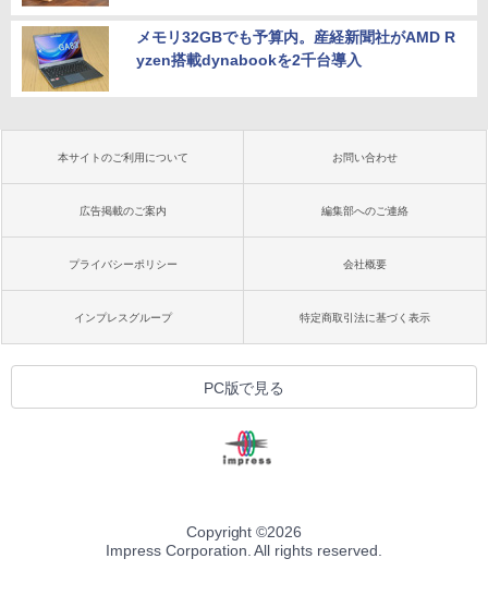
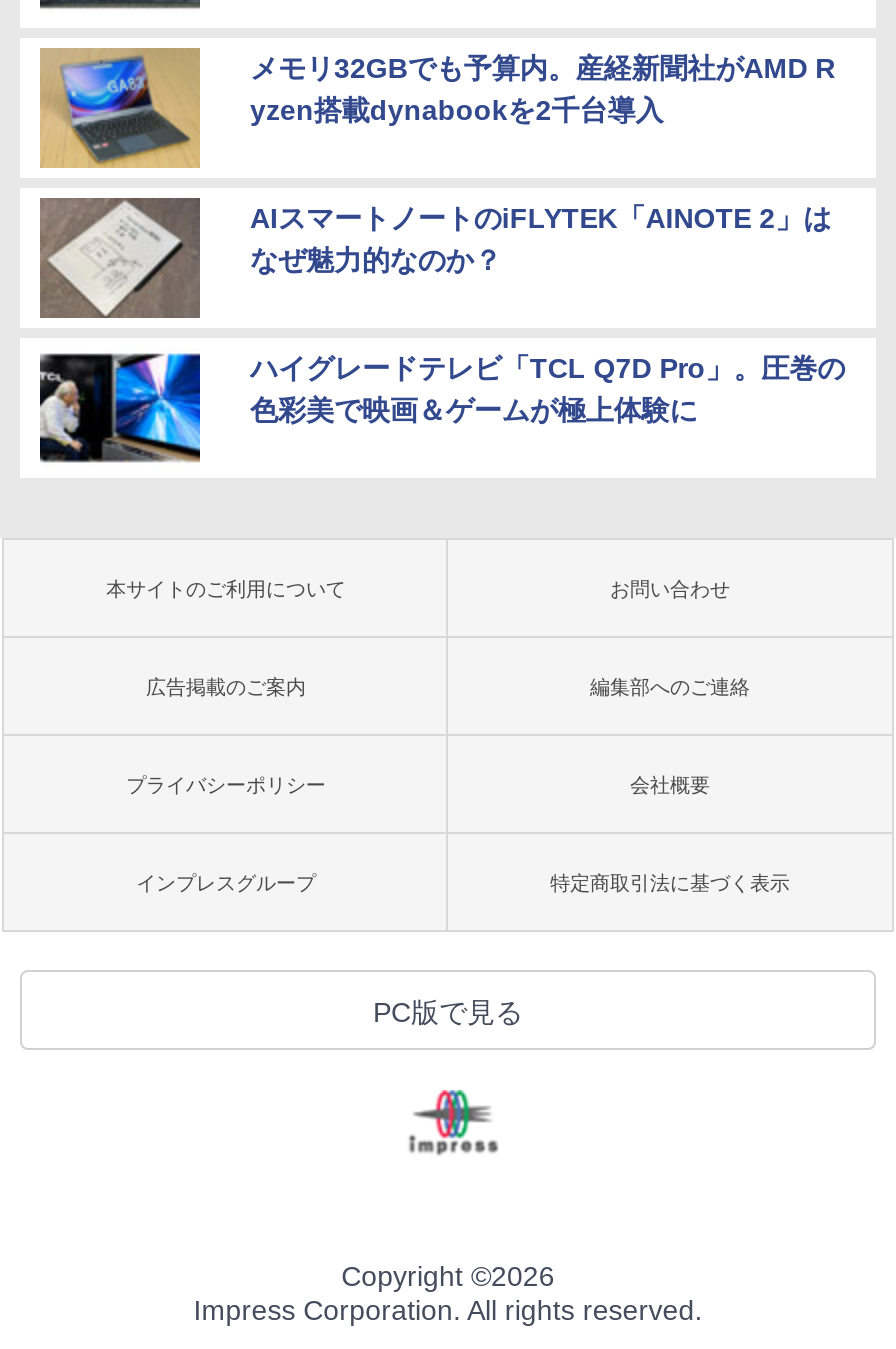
none -> [38,352,202,464] [image]
none -> [40,196,845,427] [image] | AIスマートノートのiFLYTEK「AINOTE 2」は | なぜ魅力的なのか？ | ハイグレードテレビ「TCL Q7D Pro」。圧巻の | 色彩美で映画＆ゲームが極上体験に

